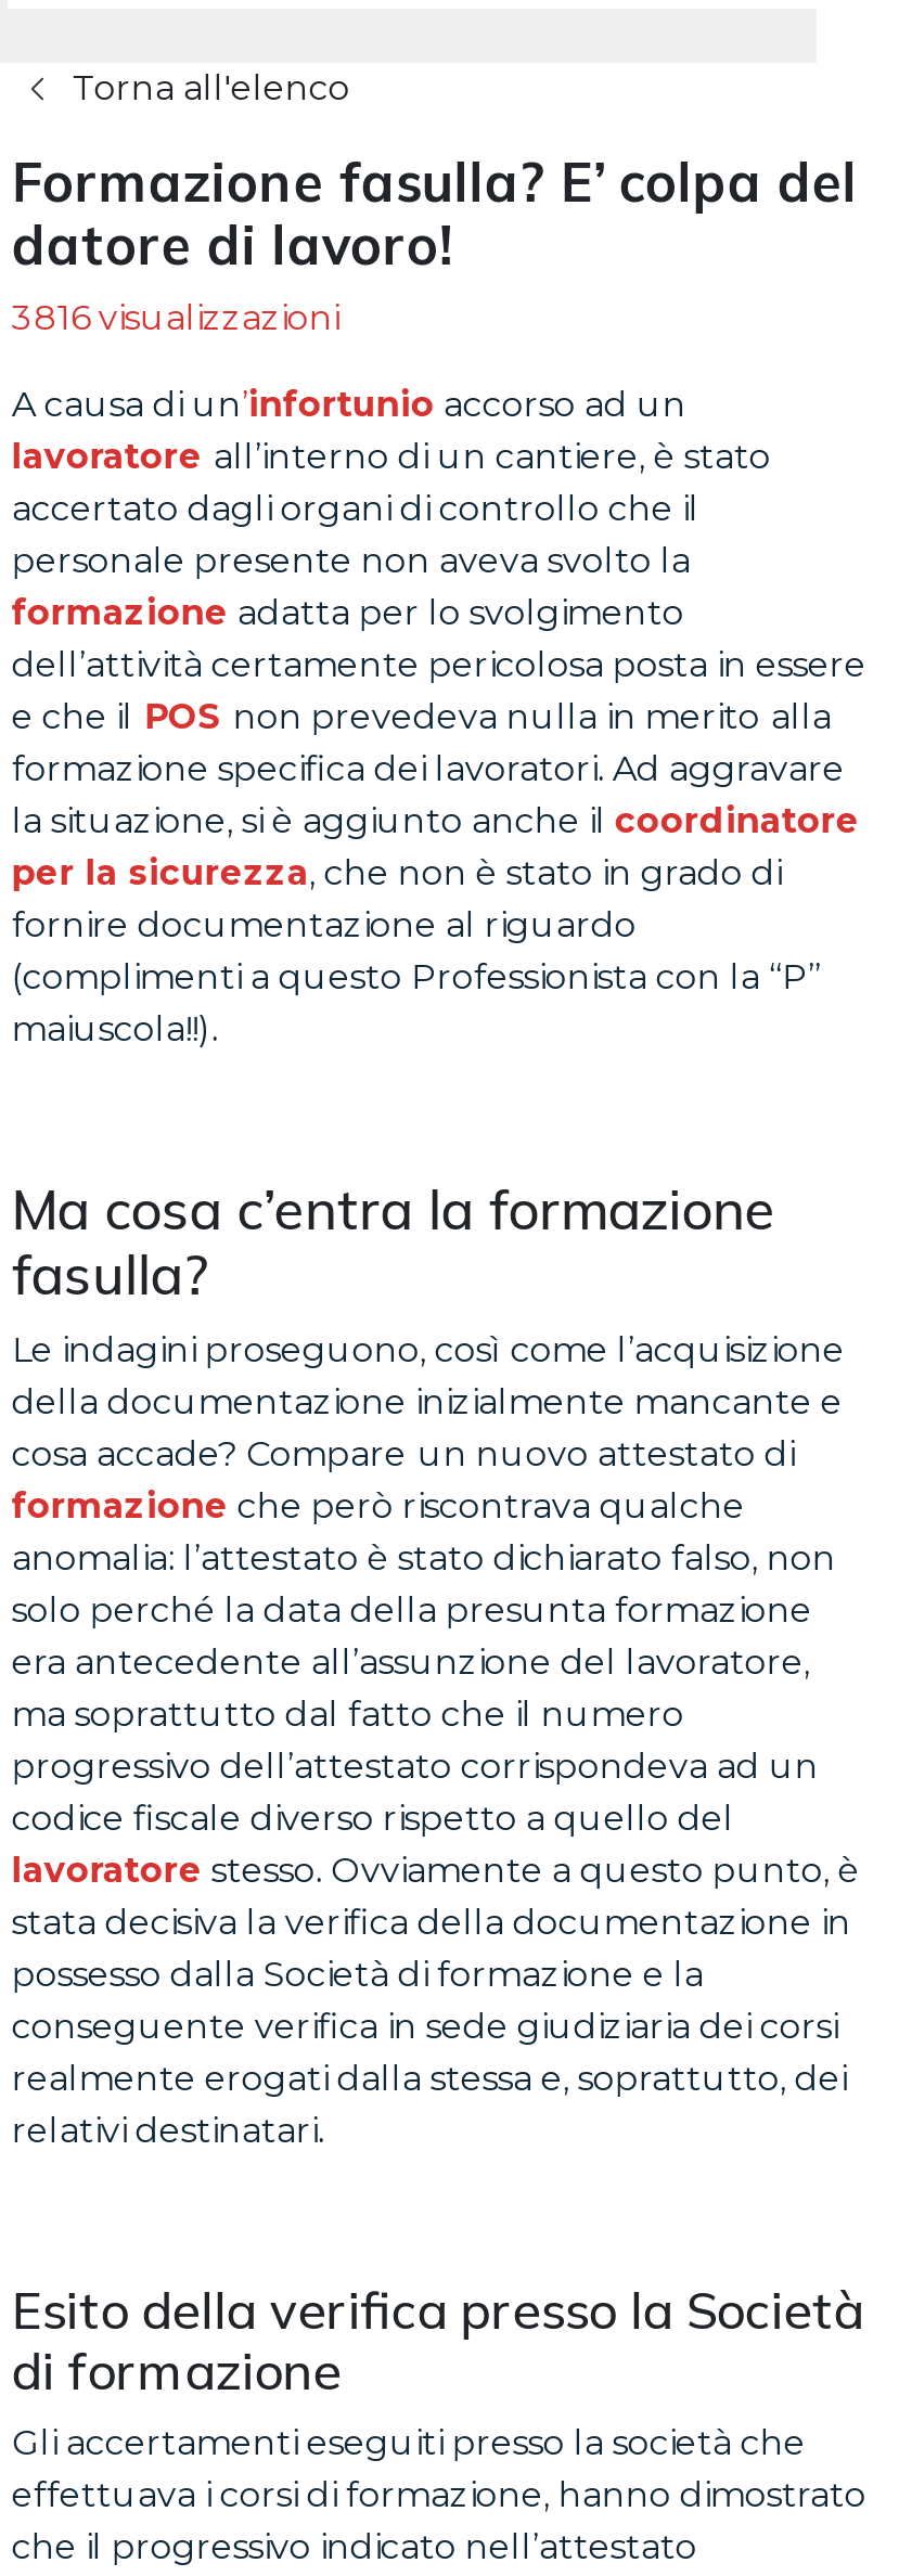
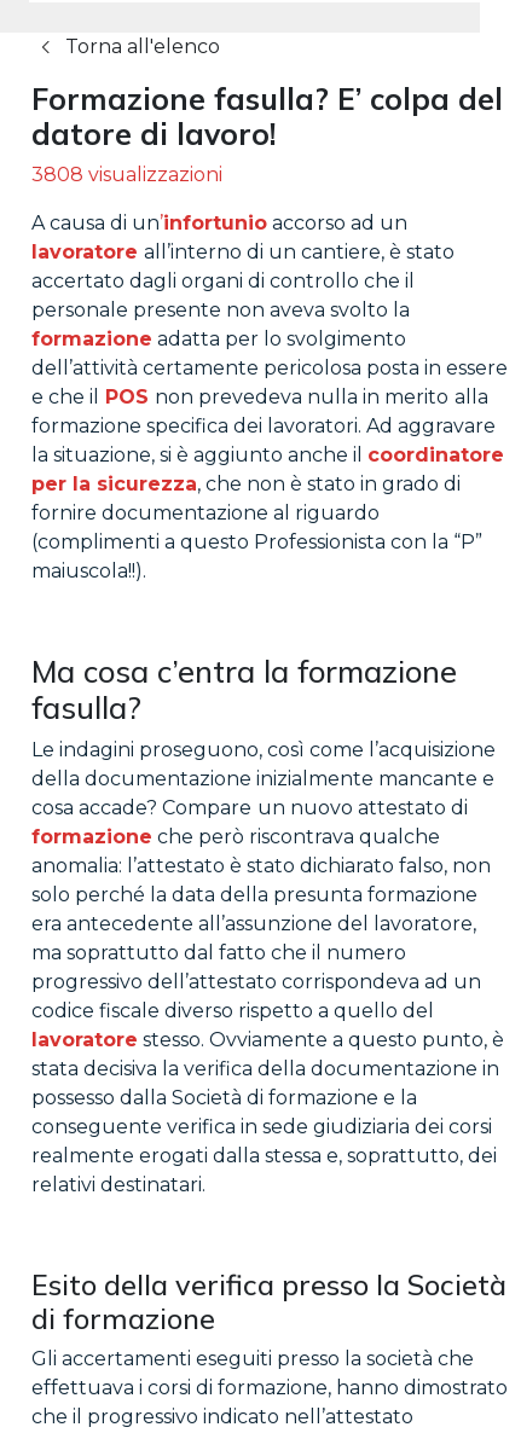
[12,297,339,338] 3816 visualizzazioni -> [31,163,222,186] 3808 visualizzazioni

